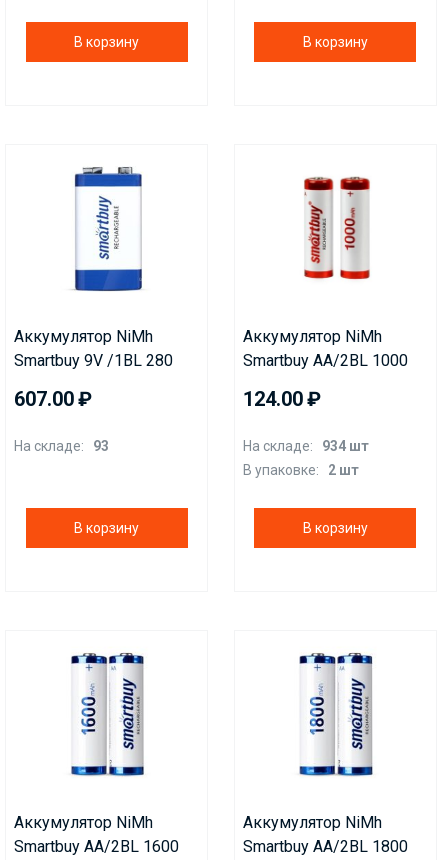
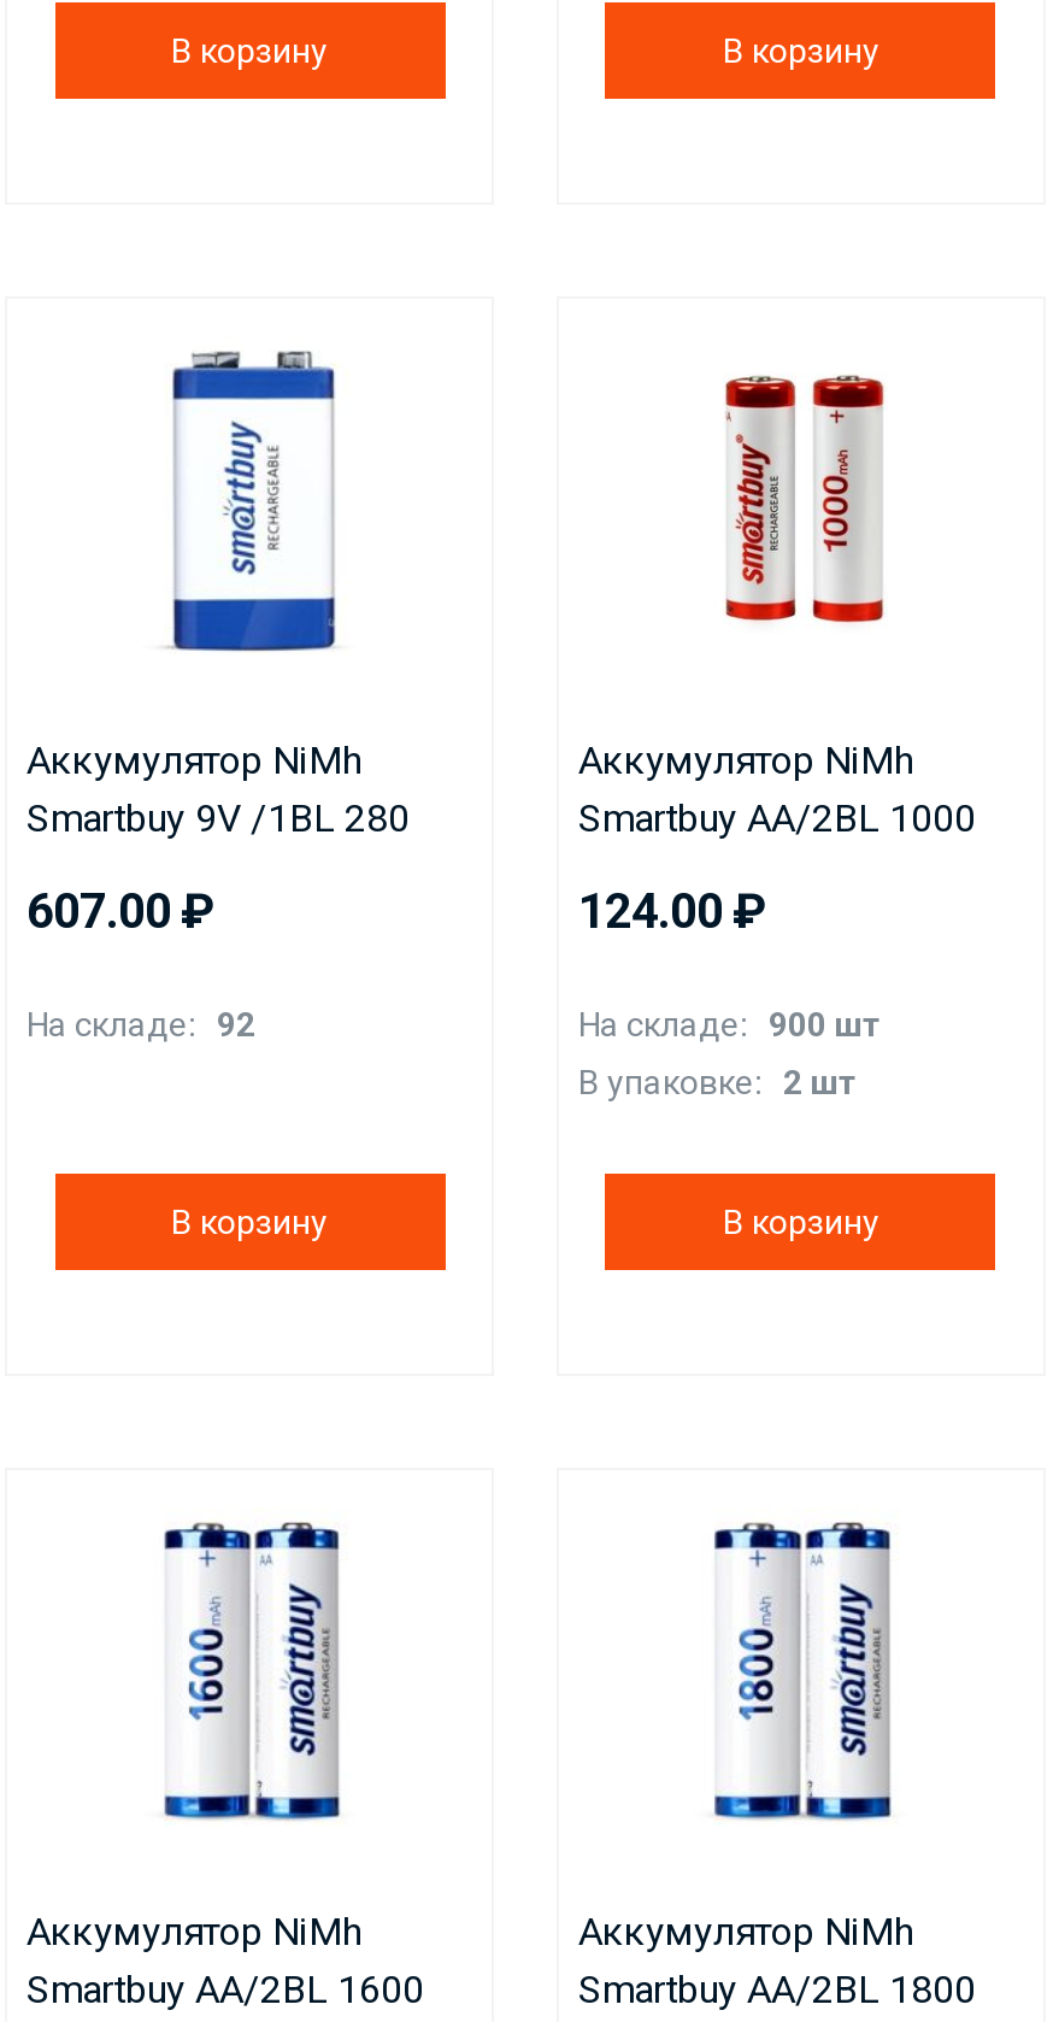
[14,438,109,454] На складе: 93 -> [27,1006,255,1044] На складе: 92
[243,438,369,454] На складе: 934 шт -> [578,1006,882,1044] На складе: 900 шт

